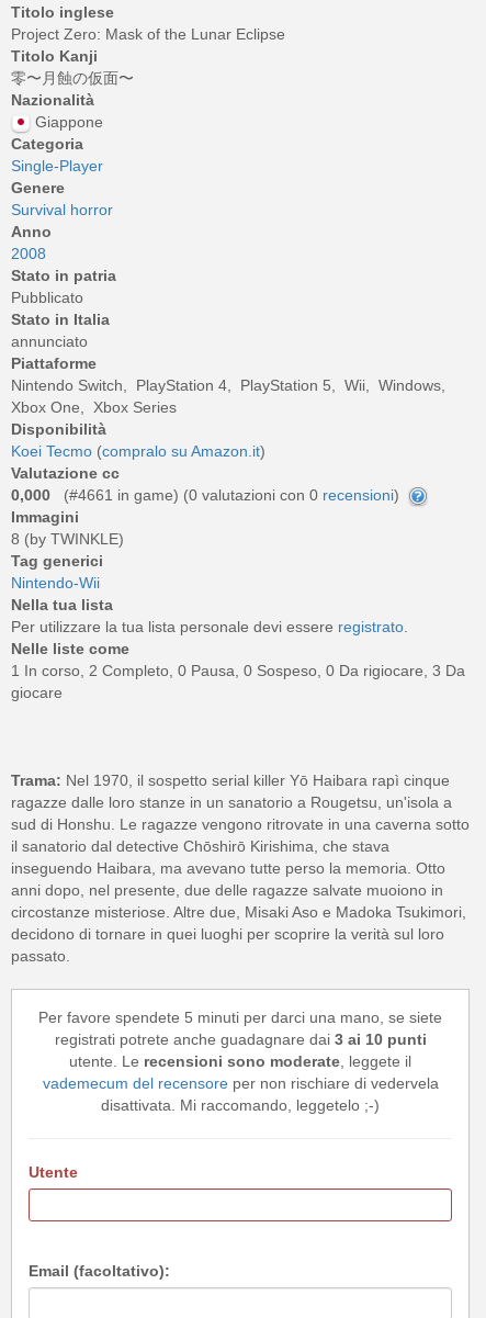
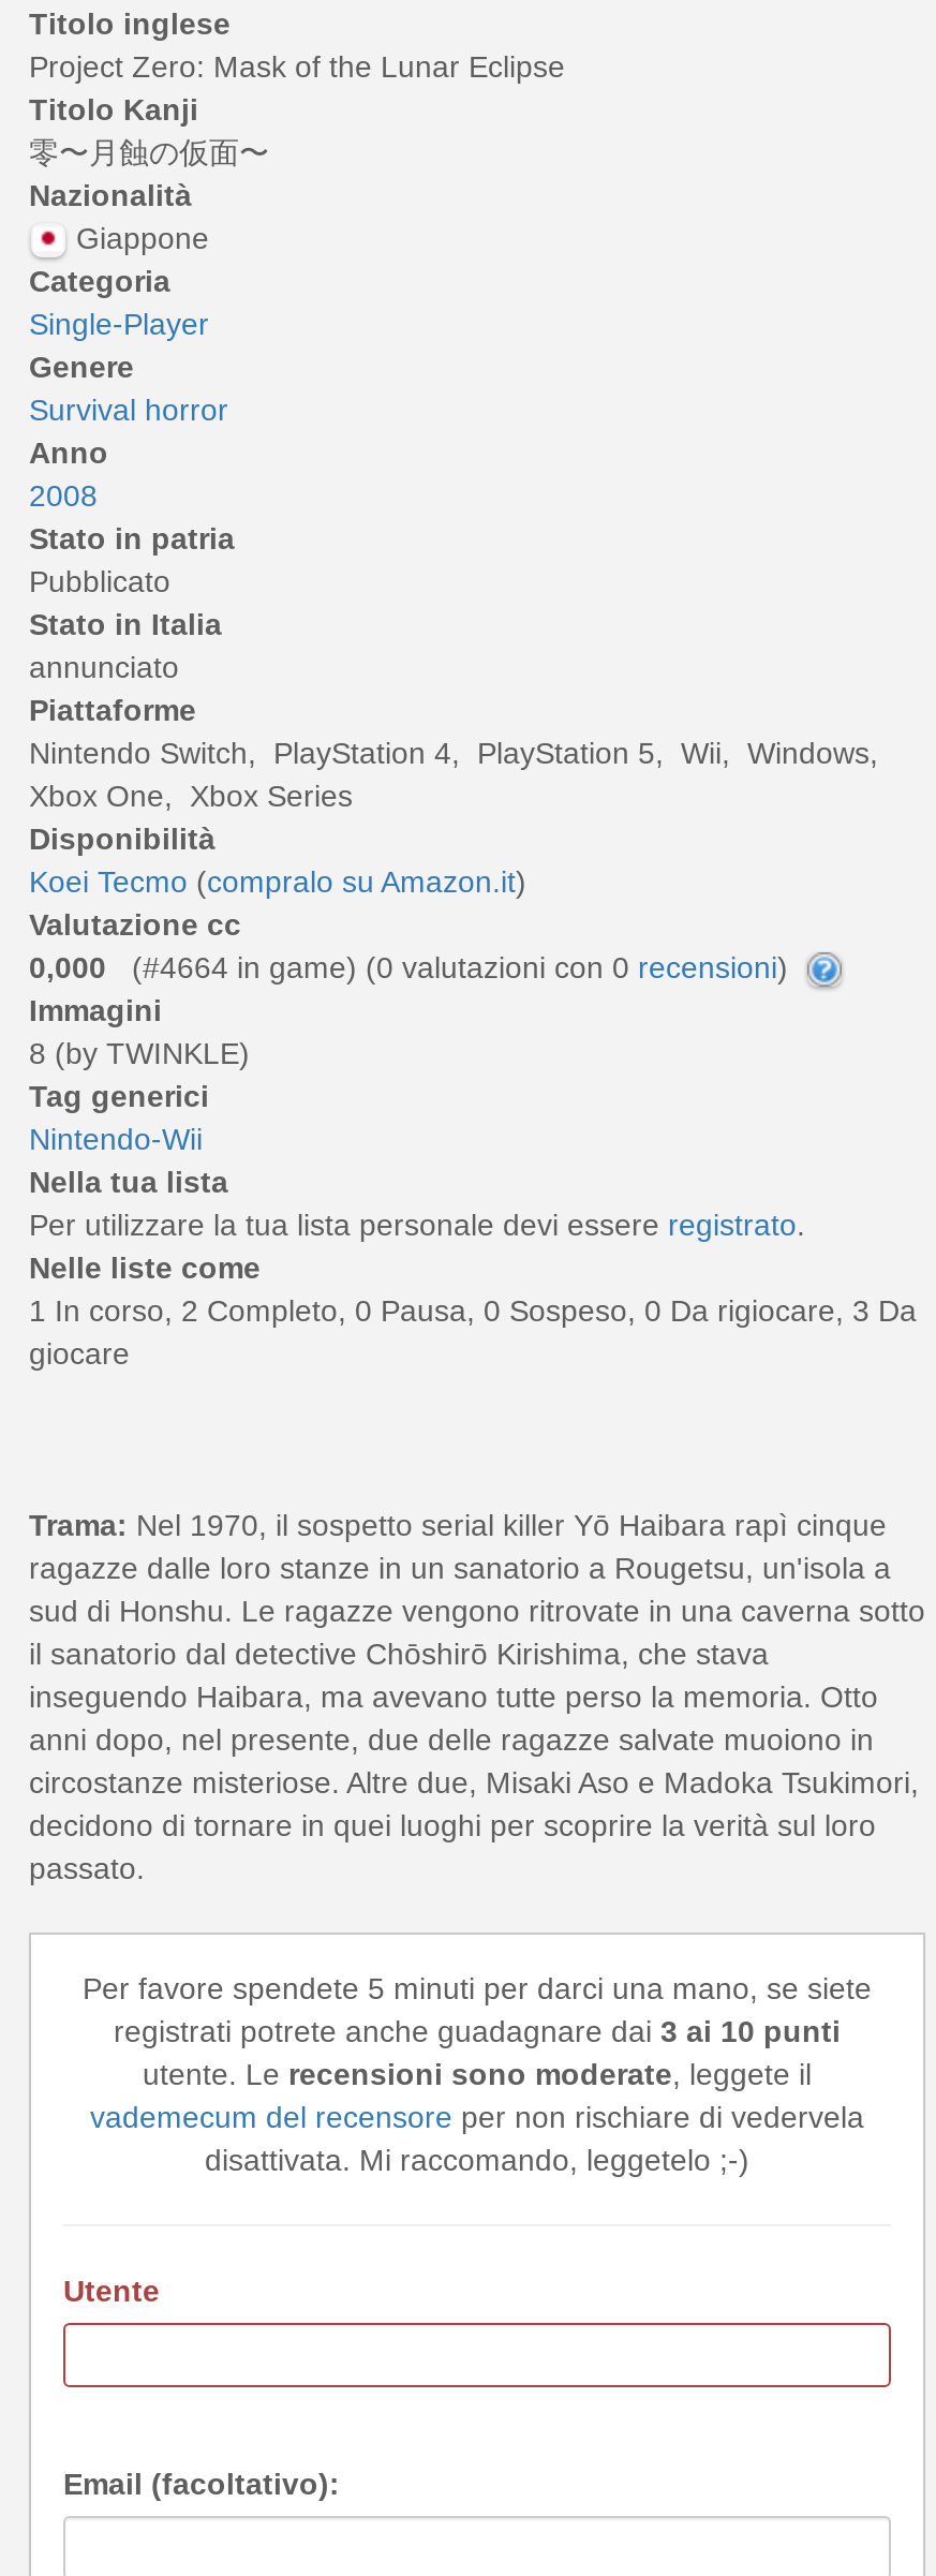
[11,486,408,504] 0,000 (#4661 in game) (0 valutazioni con 0 recensioni) -> [29,950,805,984] 0,000 (#4664 in game) (0 valutazioni con 0 recensioni)

